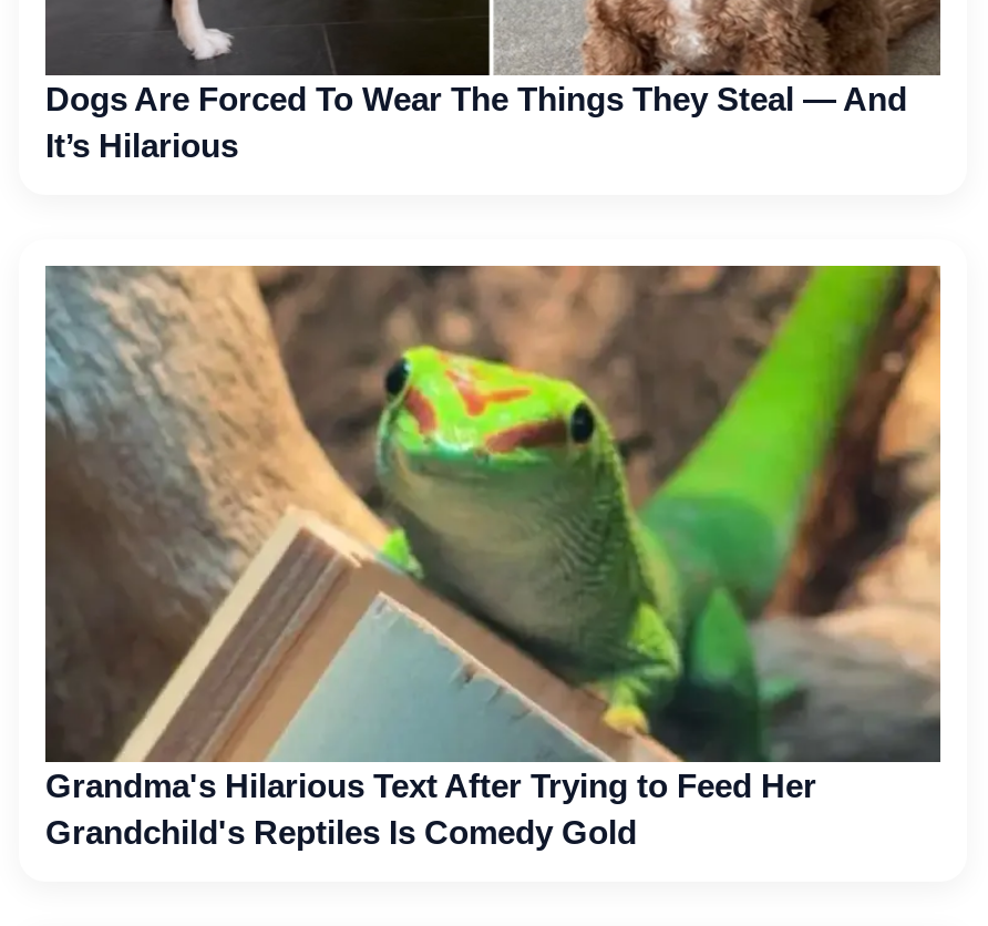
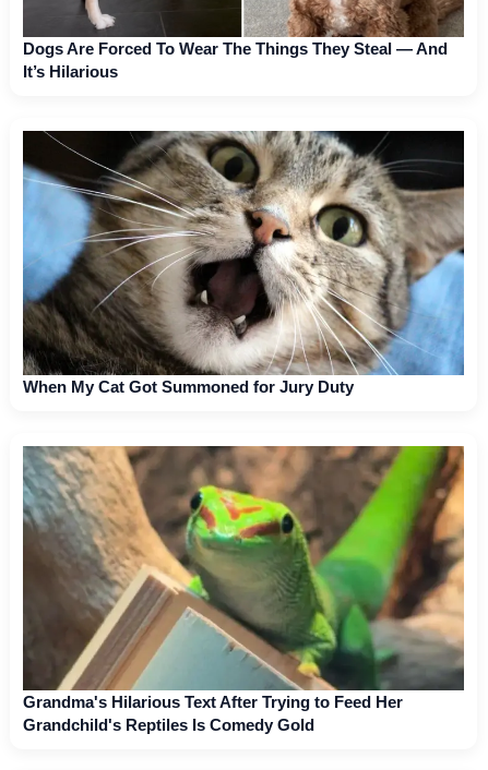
none -> [22,130,465,396] [image] | When My Cat Got Summoned for Jury Duty

